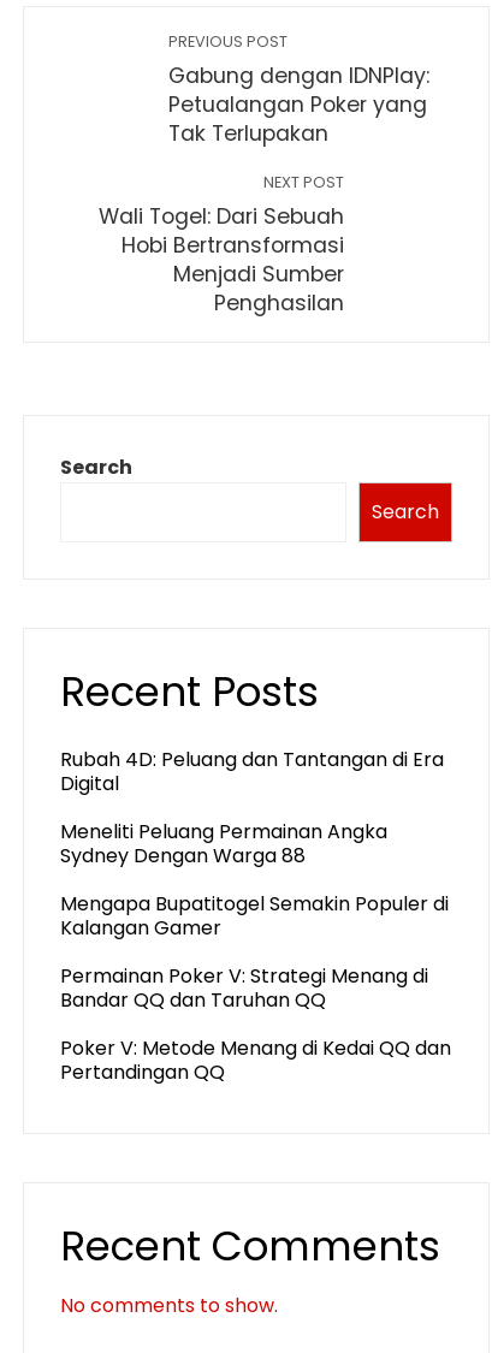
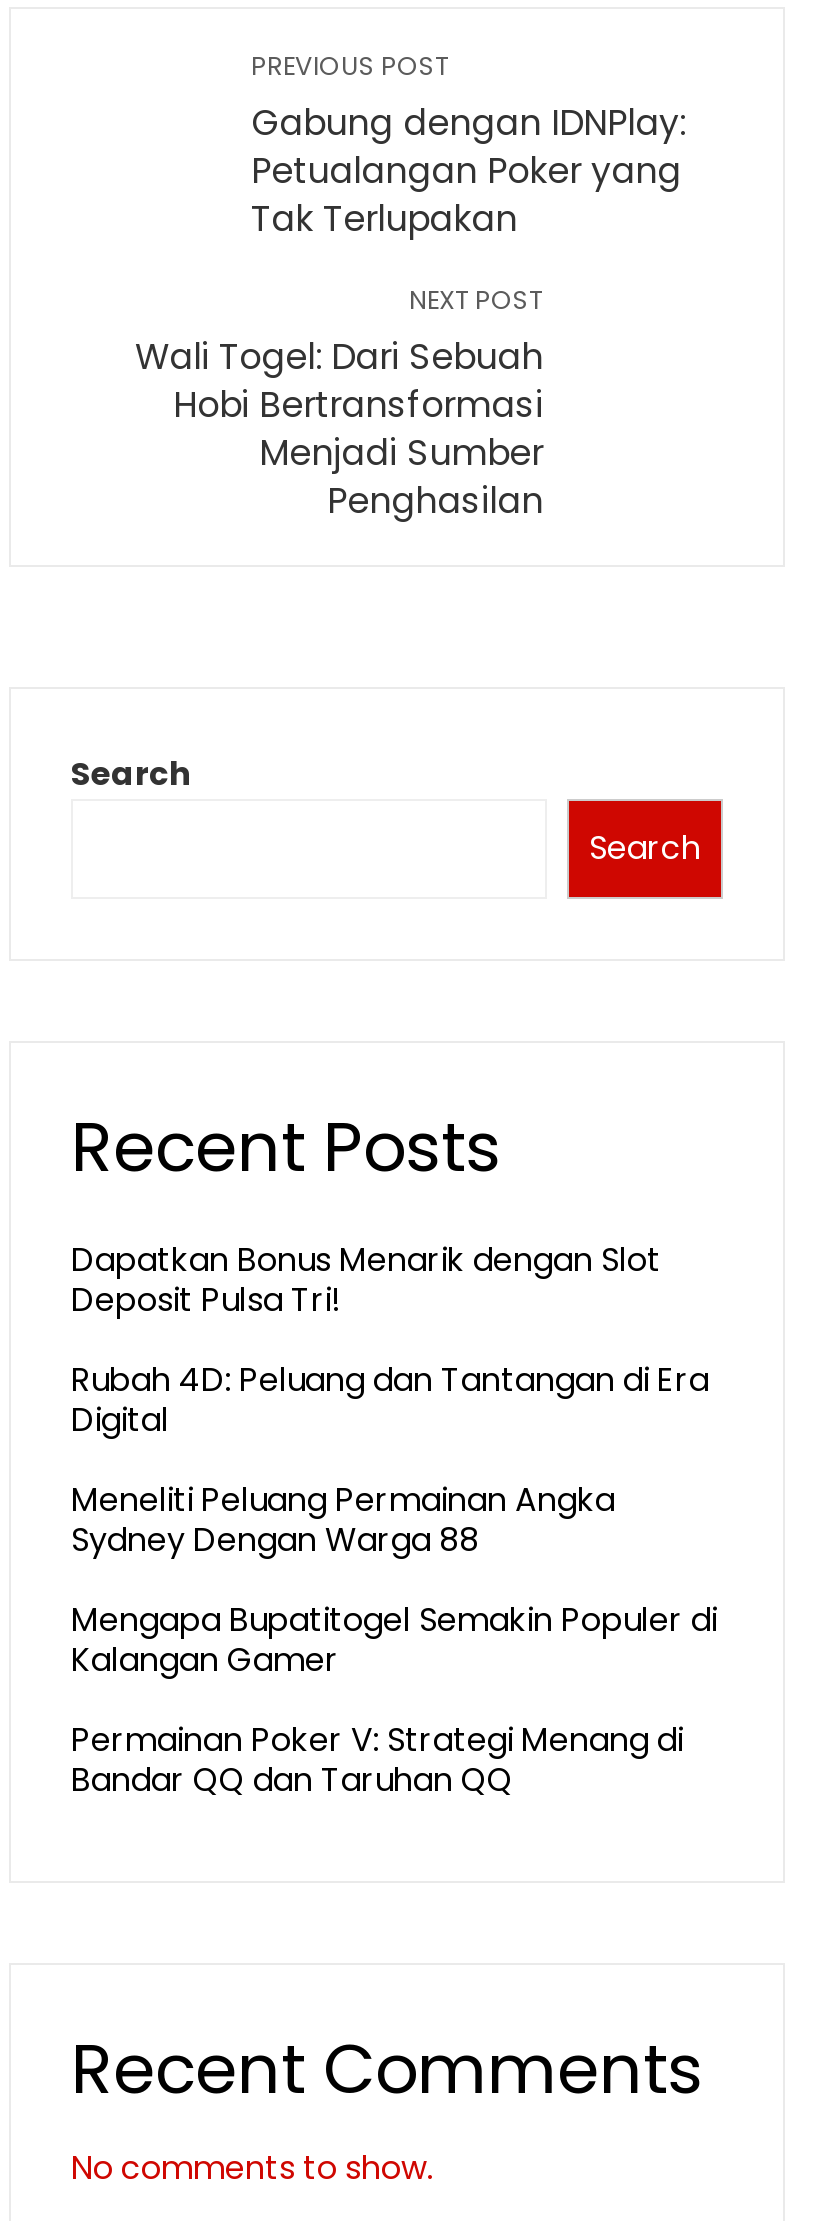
none -> [71,1237,661,1323] Dapatkan Bonus Menarik dengan Slot | Deposit Pulsa Tri!
moved [60,746,449,1014] -> [71,1357,717,1803]: Rubah 4D: Peluang dan Tantangan di Era | Digital | Meneliti Peluang Permainan Angka | Sydney Dengan Warga 88 | Mengapa Bupatitogel Semakin Populer di | Kalangan Gamer | Permainan Poker V: Strategi Menang di | Bandar QQ dan Taruhan QQ
[60,1034,451,1086] Poker V: Metode Menang di Kedai QQ dan | Pertandingan QQ -> none

